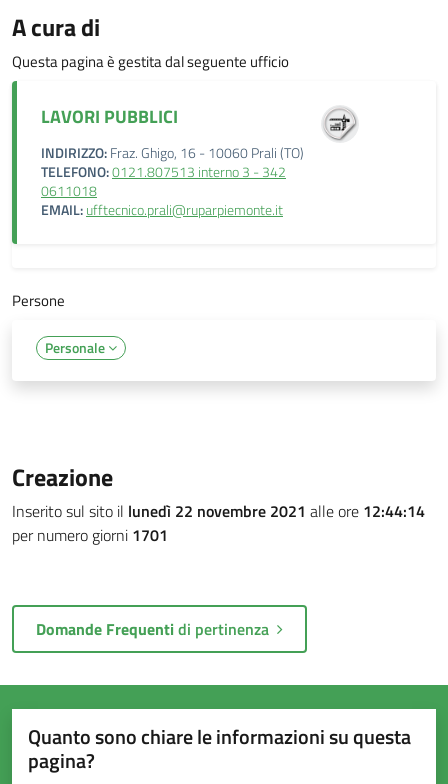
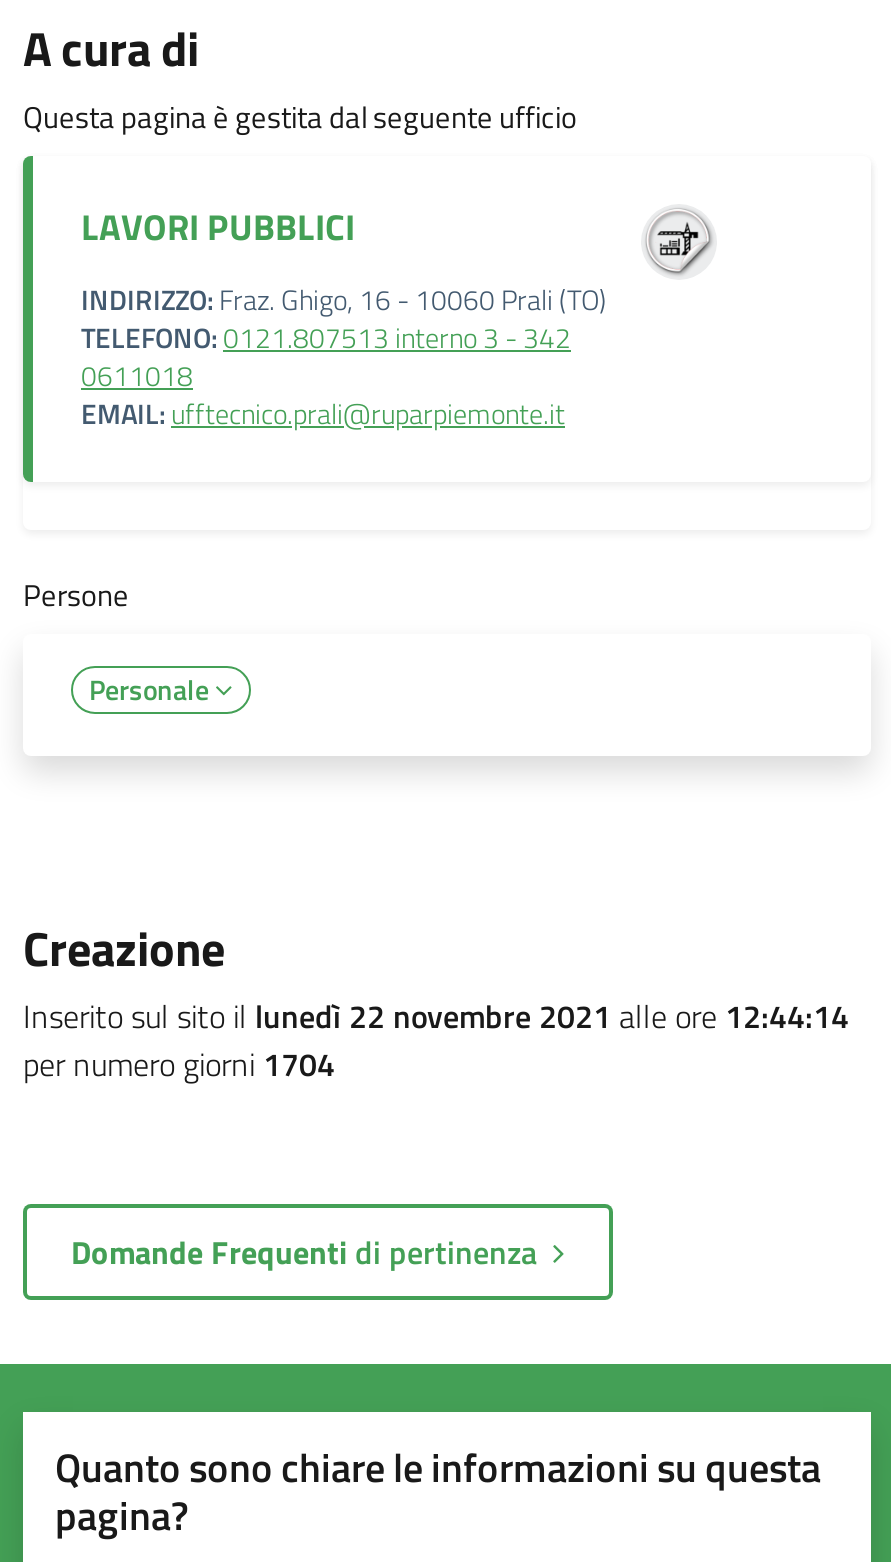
[12,523,168,547] per numero giorni 1701 -> [23,1040,335,1088] per numero giorni 1704

